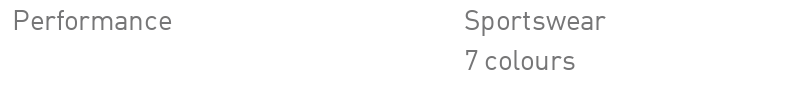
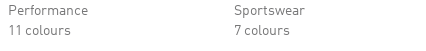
none -> [8,24,71,38] 11 colours

